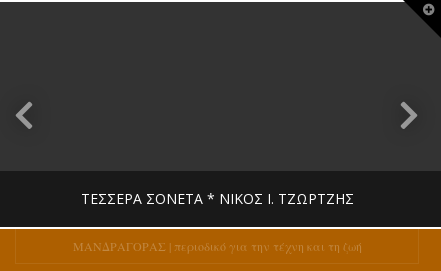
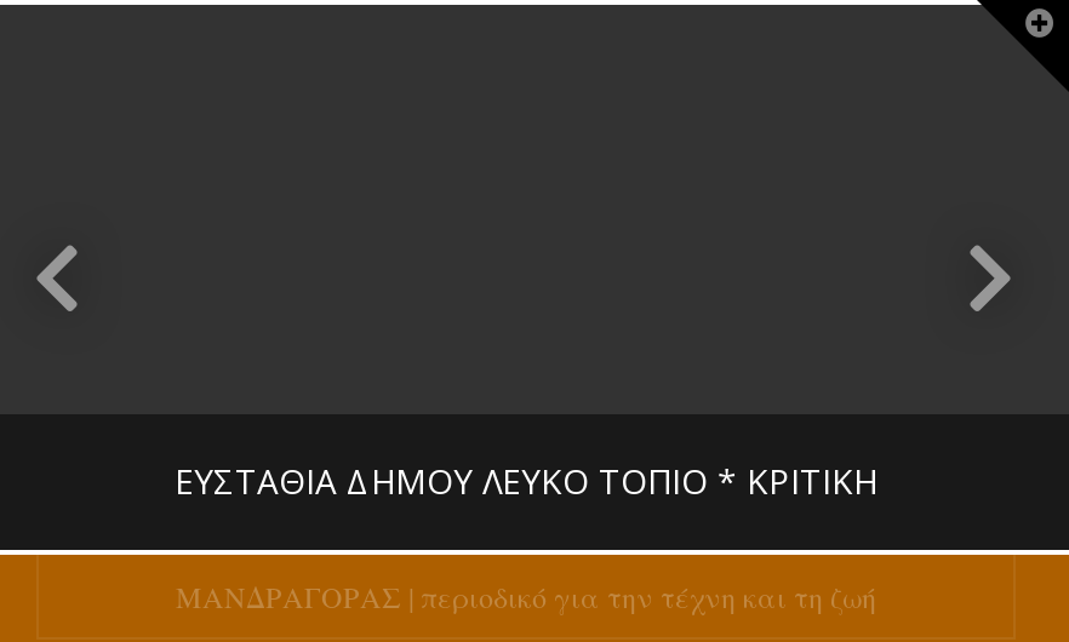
[80,189,353,208] ΤΈΣΣΕΡΑ ΣΟΝΈΤΑ * ΝΊΚΟΣ Ι. ΤΖΏΡΤΖΗΣ -> [175,458,878,504] ΕΥΣΤΑΘΊΑ ΔΉΜΟΥ ΛΕΥΚΟ ΤΟΠΙΟ * ΚΡΙΤΙΚΉ

